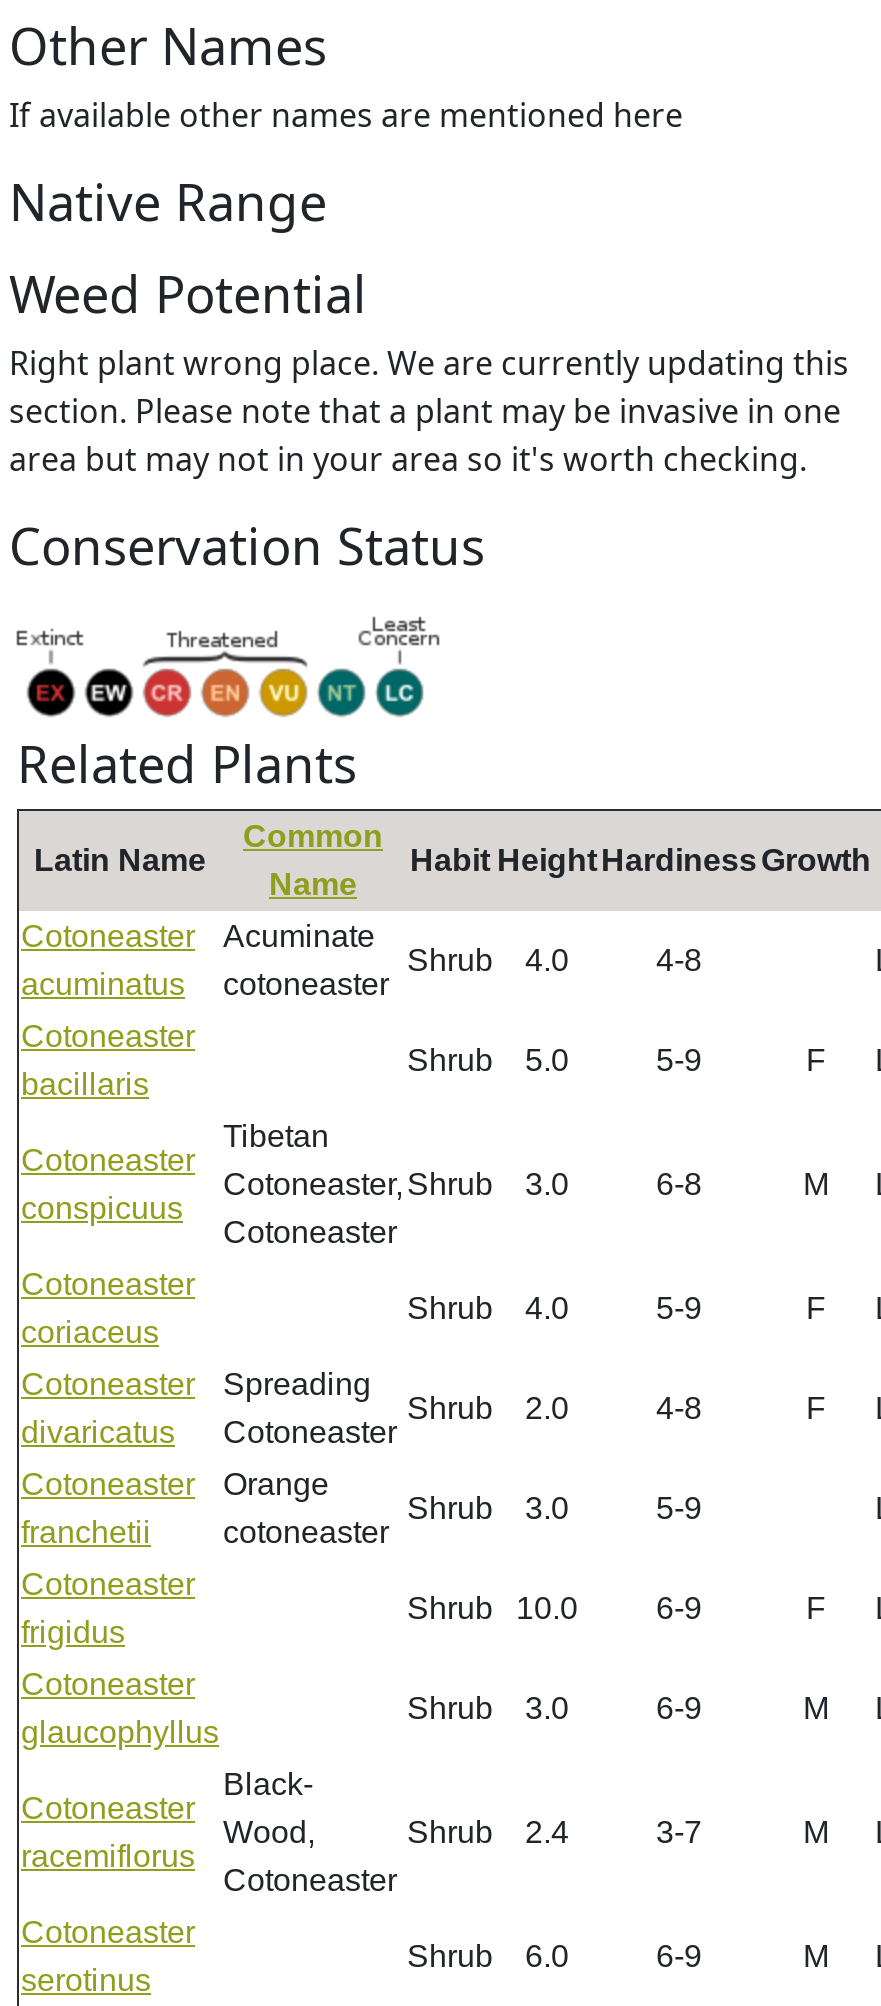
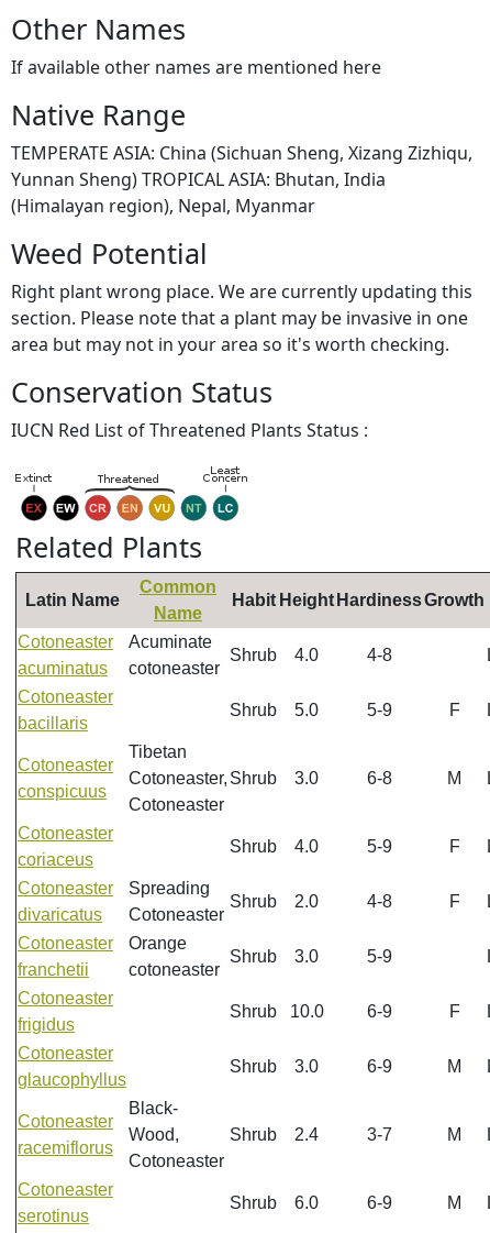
none -> [11,141,472,218] TEMPERATE ASIA: China (Sichuan Sheng, Xizang Zizhiqu, | Yunnan Sheng) TROPICAL ASIA: Bhutan, India | (Himalayan region), Nepal, Myanmar
none -> [11,418,368,442] IUCN Red List of Threatened Plants Status :

